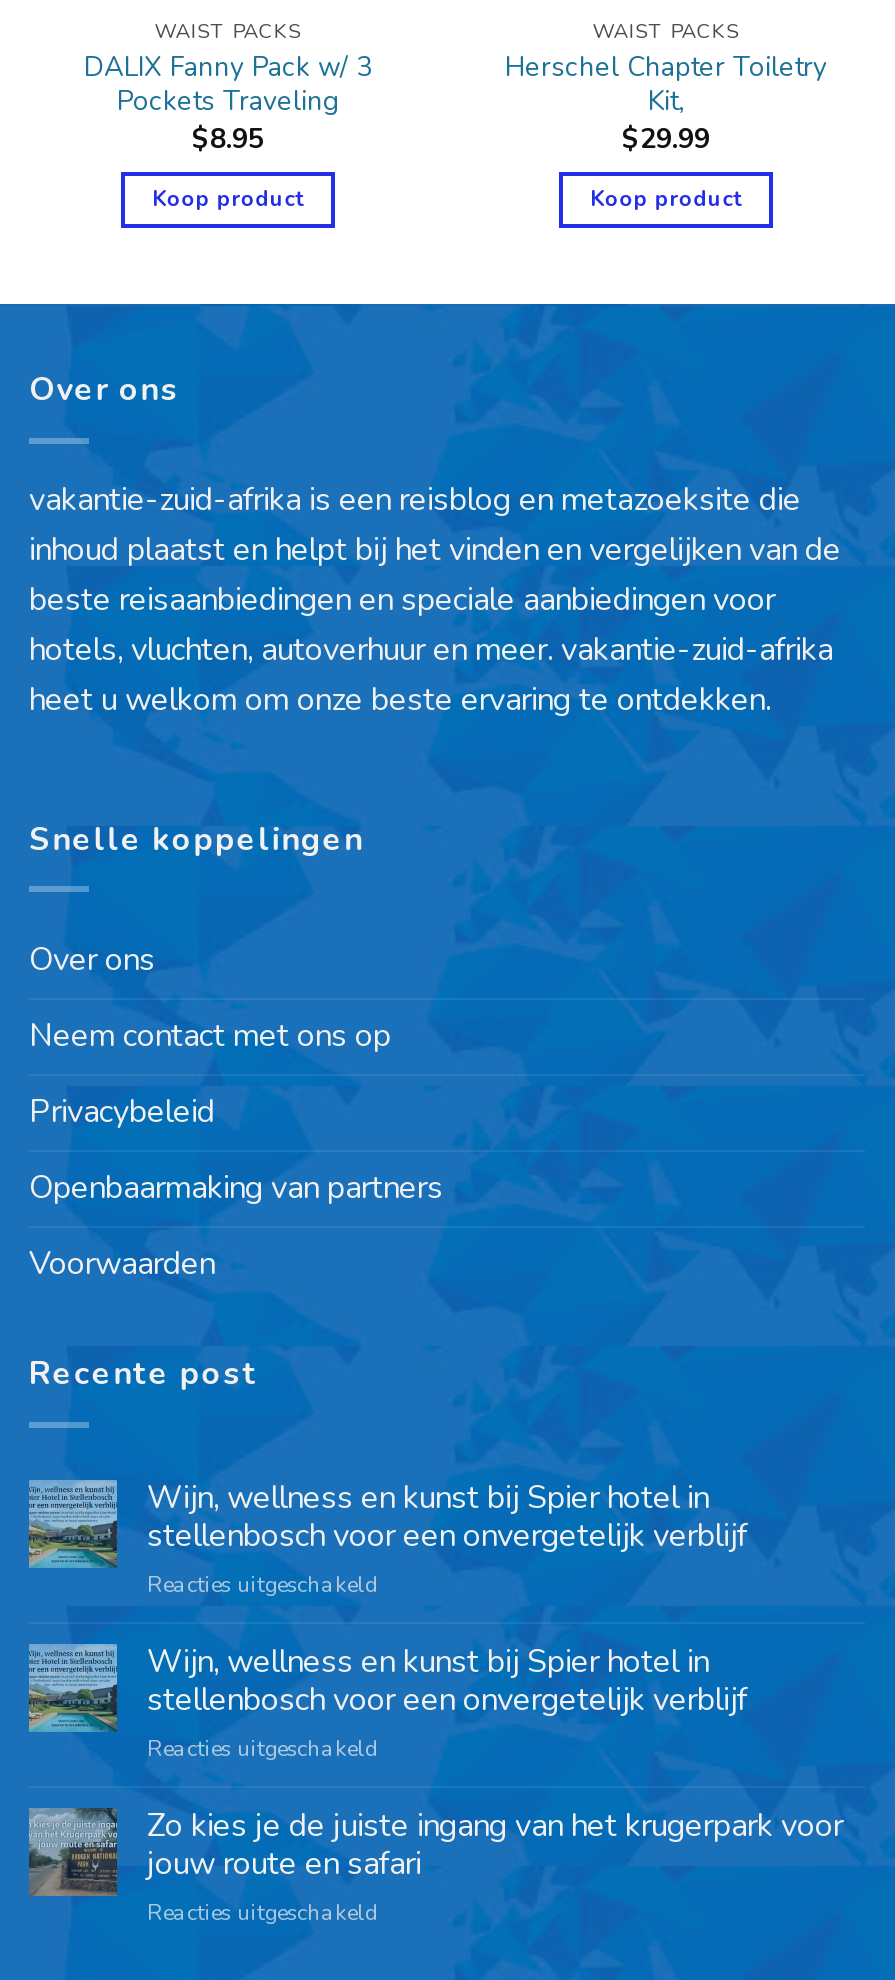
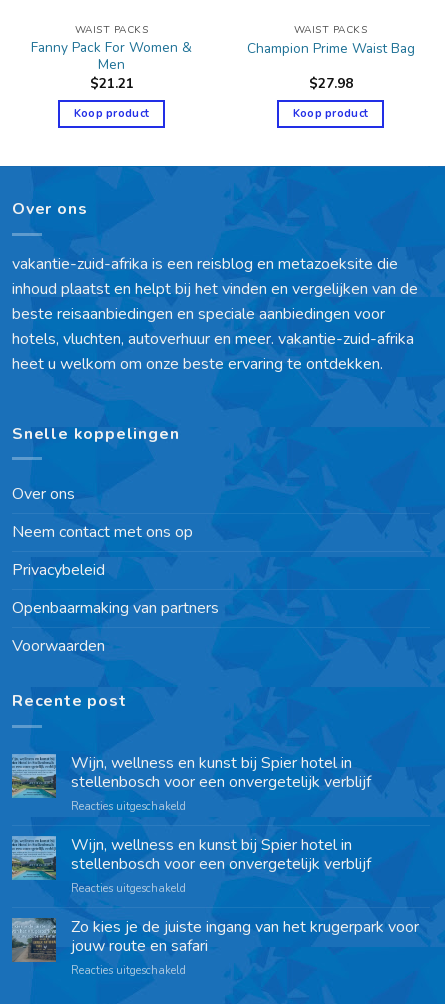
[84,48,372,157] DALIX Fanny Pack w/ 3 | Pockets Traveling | $8.95 -> [31,38,192,92] Fanny Pack For Women & | Men | $21.21
[505,48,827,157] Herschel Chapter Toiletry | Kit, | $29.99 -> [246,39,414,92] Champion Prime Waist Bag | $27.98

